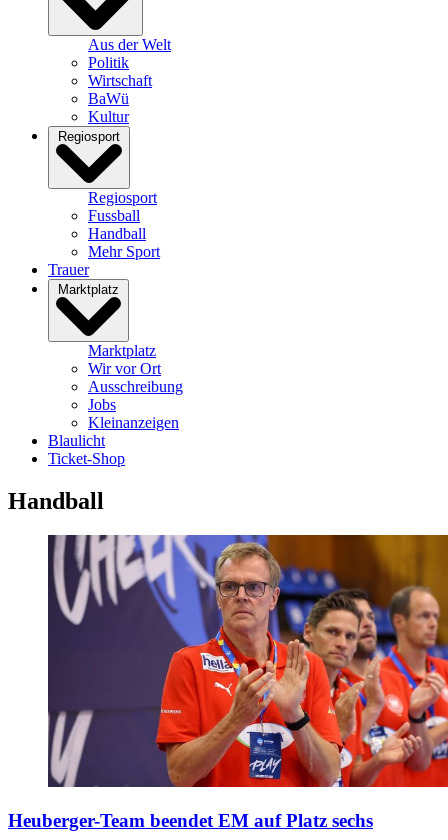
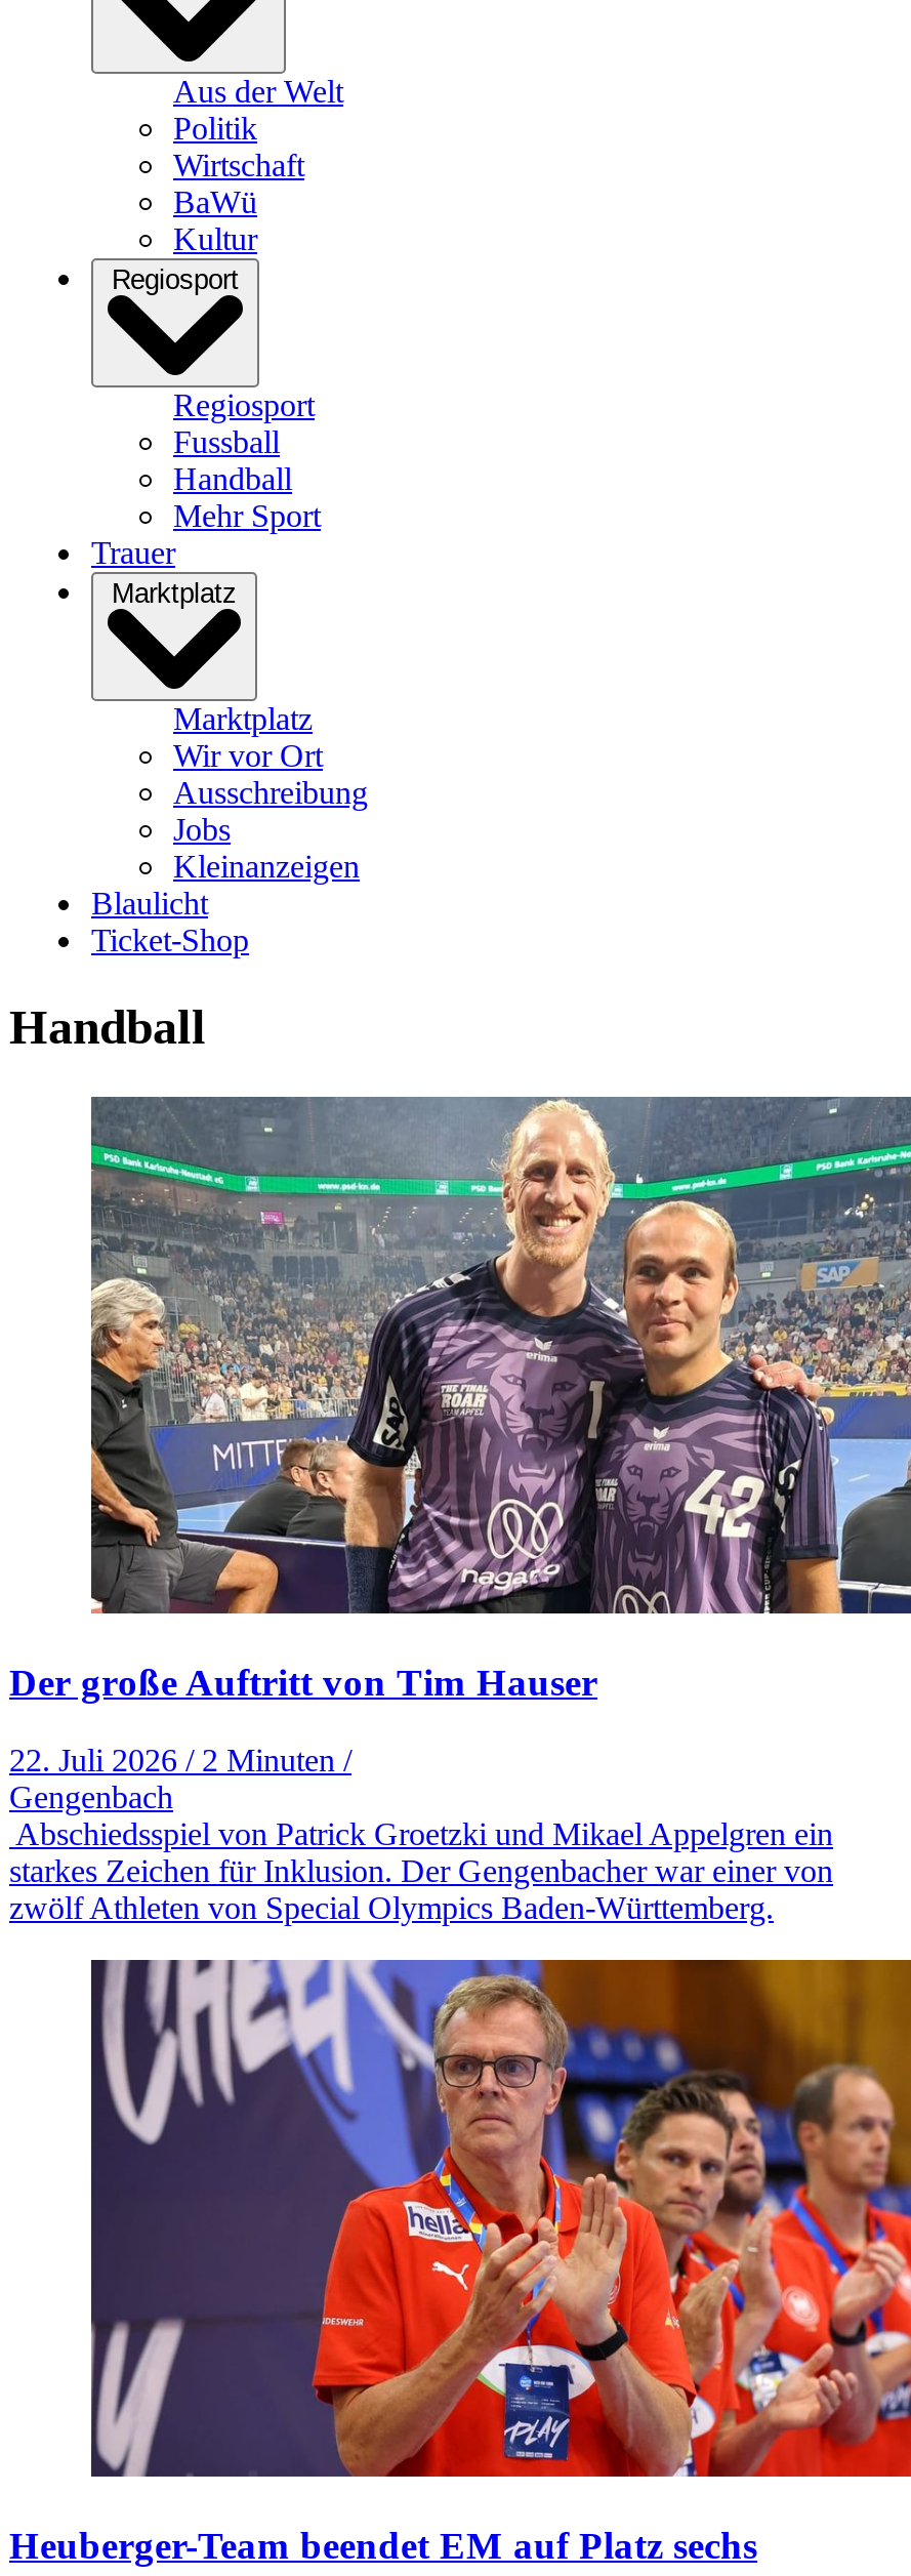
none -> [9,1095,905,1926] [image] | Der große Auftritt von Tim Hauser | 22. Juli 2026 / 2 Minuten / | Gengenbach | Abschiedsspiel von Patrick Groetzki und Mikael Appelgren ein | starkes Zeichen für Inklusion. Der Gengenbacher war einer von | zwölf Athleten von Special Olympics Baden-Württemberg.

